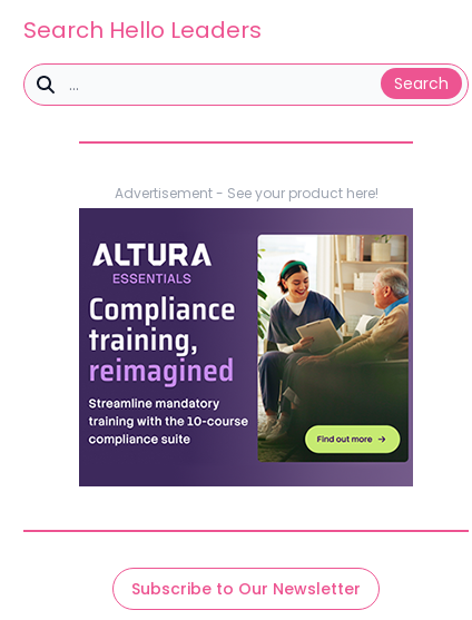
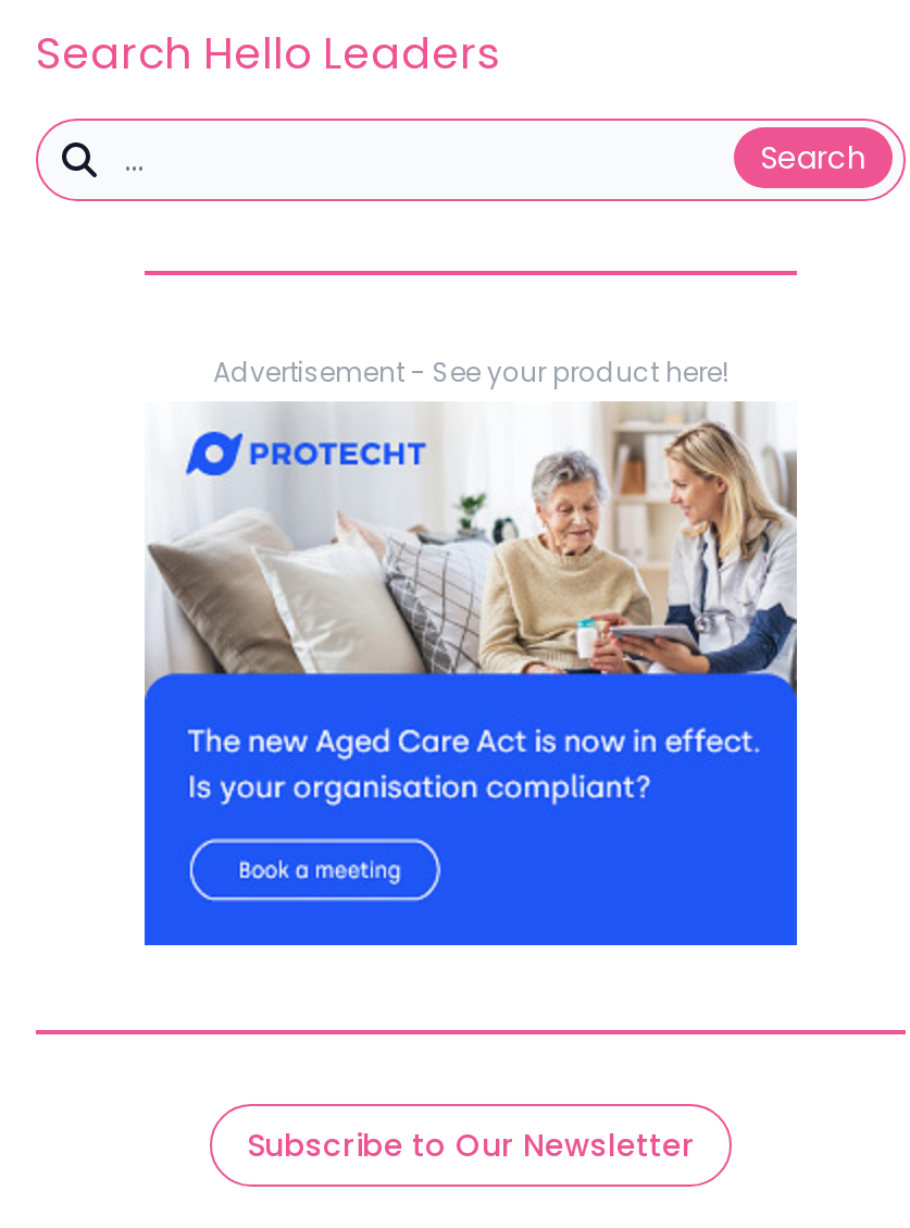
[78,207,414,488] [image] -> [142,399,799,947] [image]

